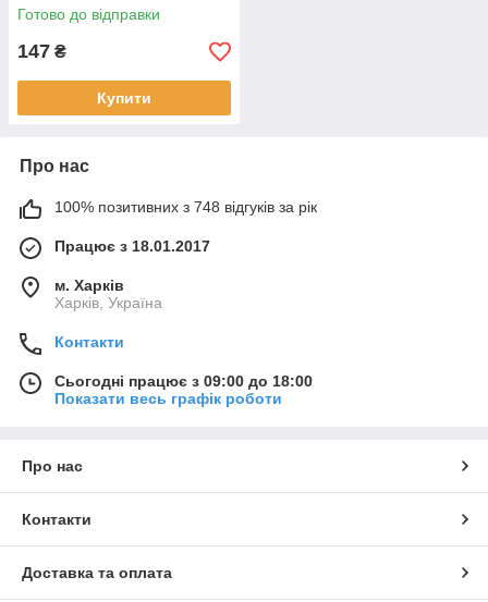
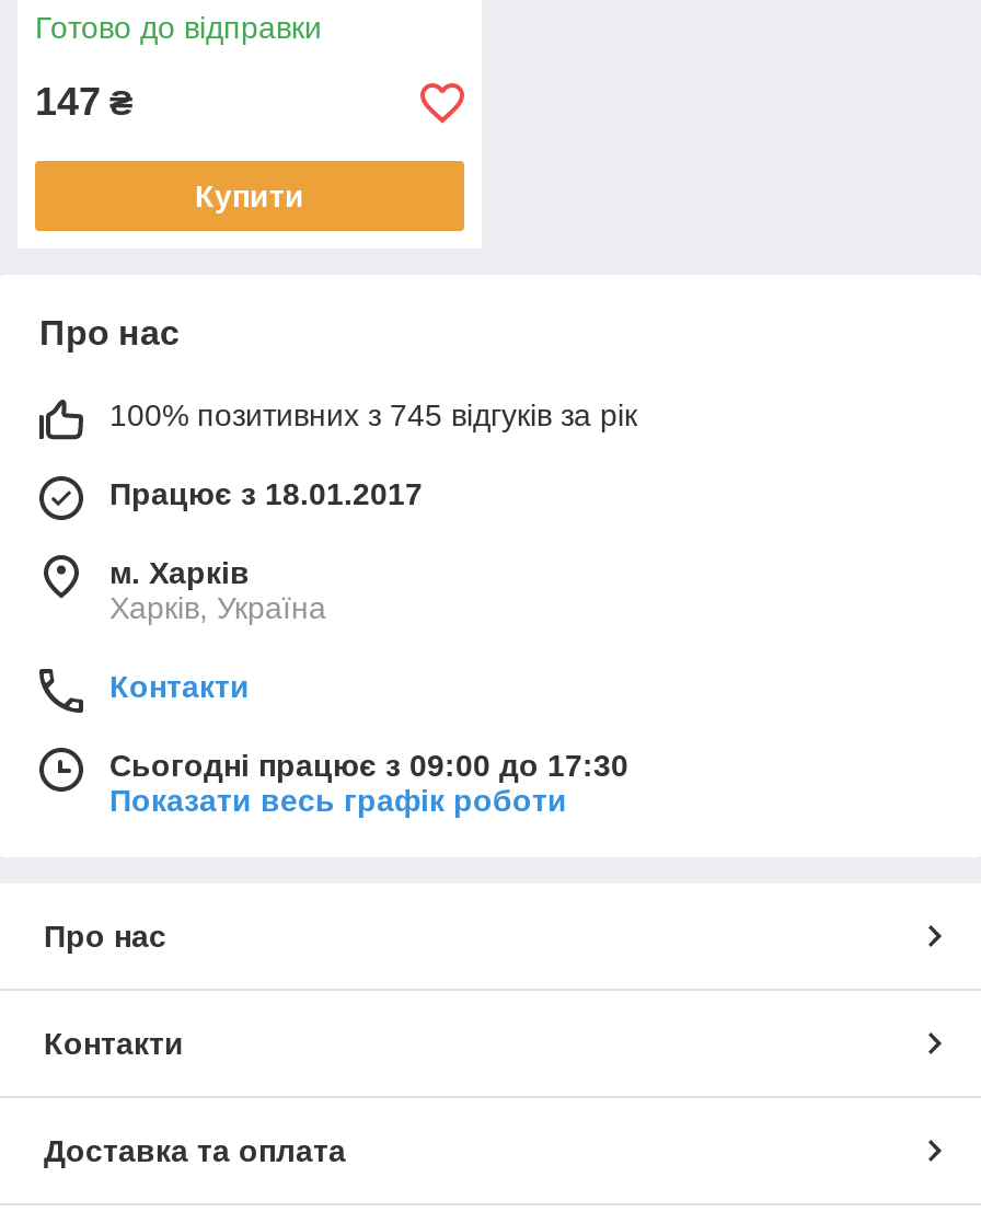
[54,199,317,216] 100% позитивних з 748 відгуків за рік -> [109,399,637,434] 100% позитивних з 745 відгуків за рік
[54,373,313,390] Сьогодні працює з 09:00 до 18:00 -> [109,749,628,784] Сьогодні працює з 09:00 до 17:30

